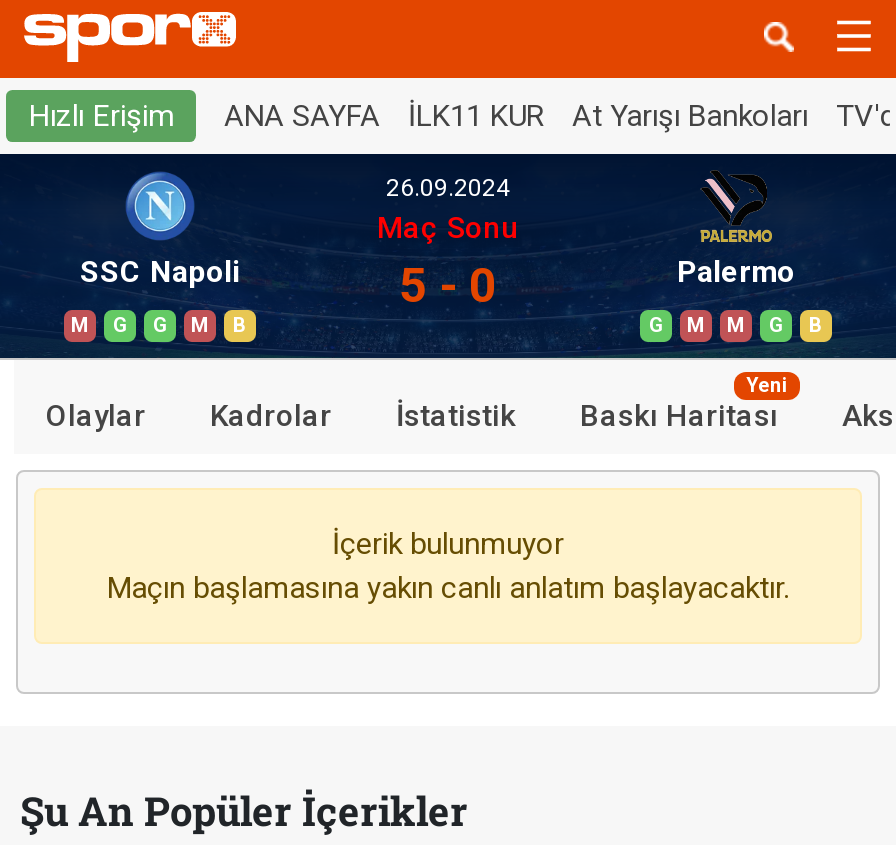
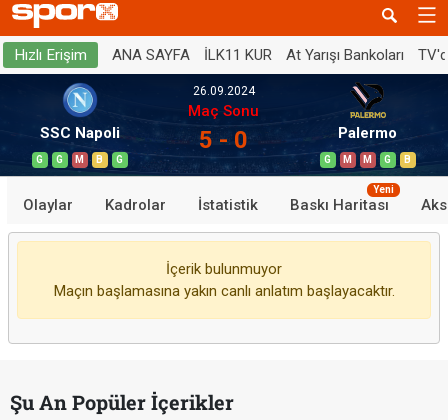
[71,314,89,336] M -> none
none -> [116,154,123,165] G

